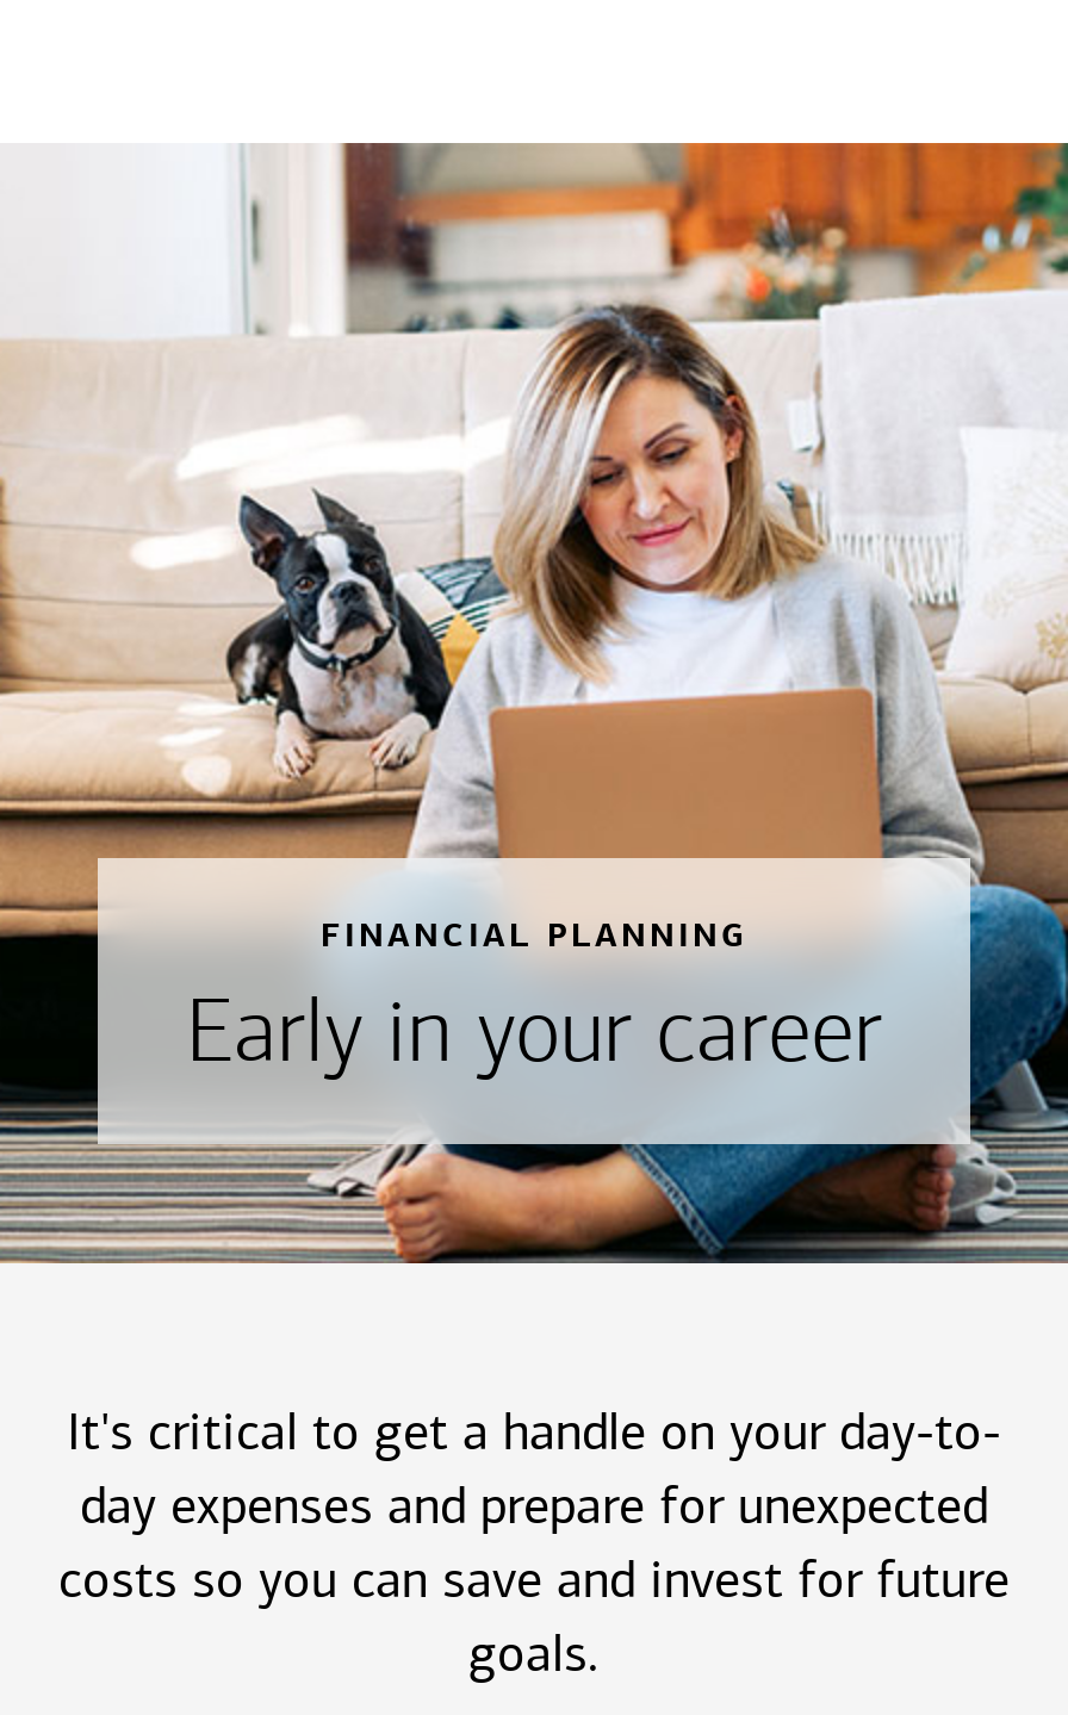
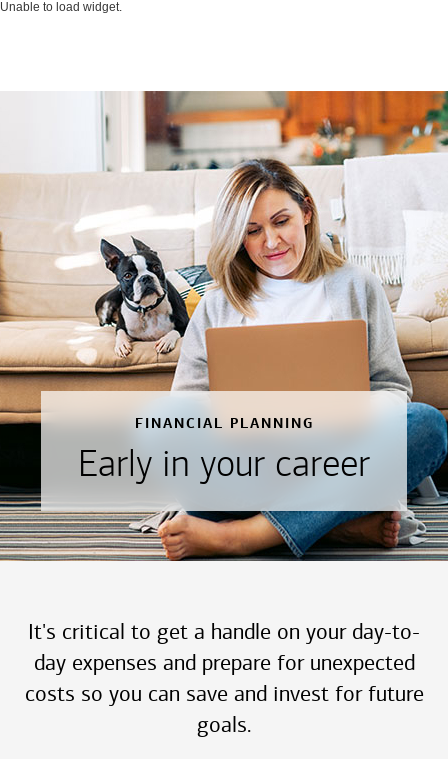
none -> [0,0,122,14] Unable to load widget.

